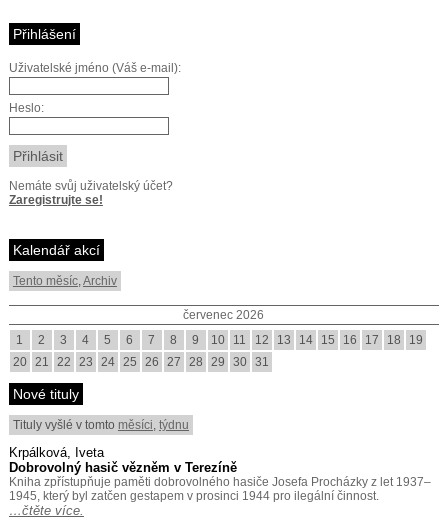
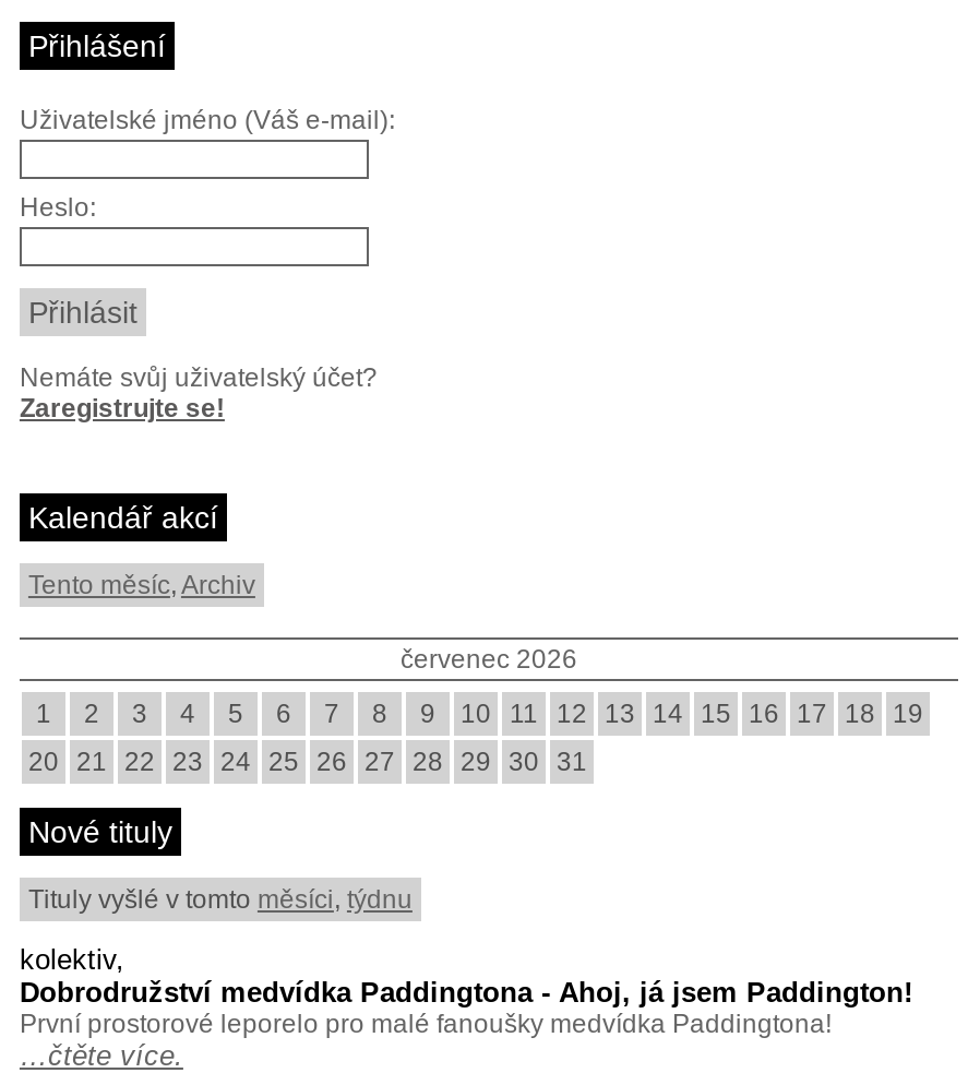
[9,445,431,503] Krpálková, Iveta | Dobrovolný hasič vězněm v Terezíně | Kniha zpřístupňuje paměti dobrovolného hasiče Josefa Procházky z let 1937– | 1945, který byl zatčen gestapem v prosinci 1944 pro ilegální činnost. -> [20,943,912,1039] kolektiv, | Dobrodružství medvídka Paddingtona - Ahoj, já jsem Paddington! | První prostorové leporelo pro malé fanoušky medvídka Paddingtona!

